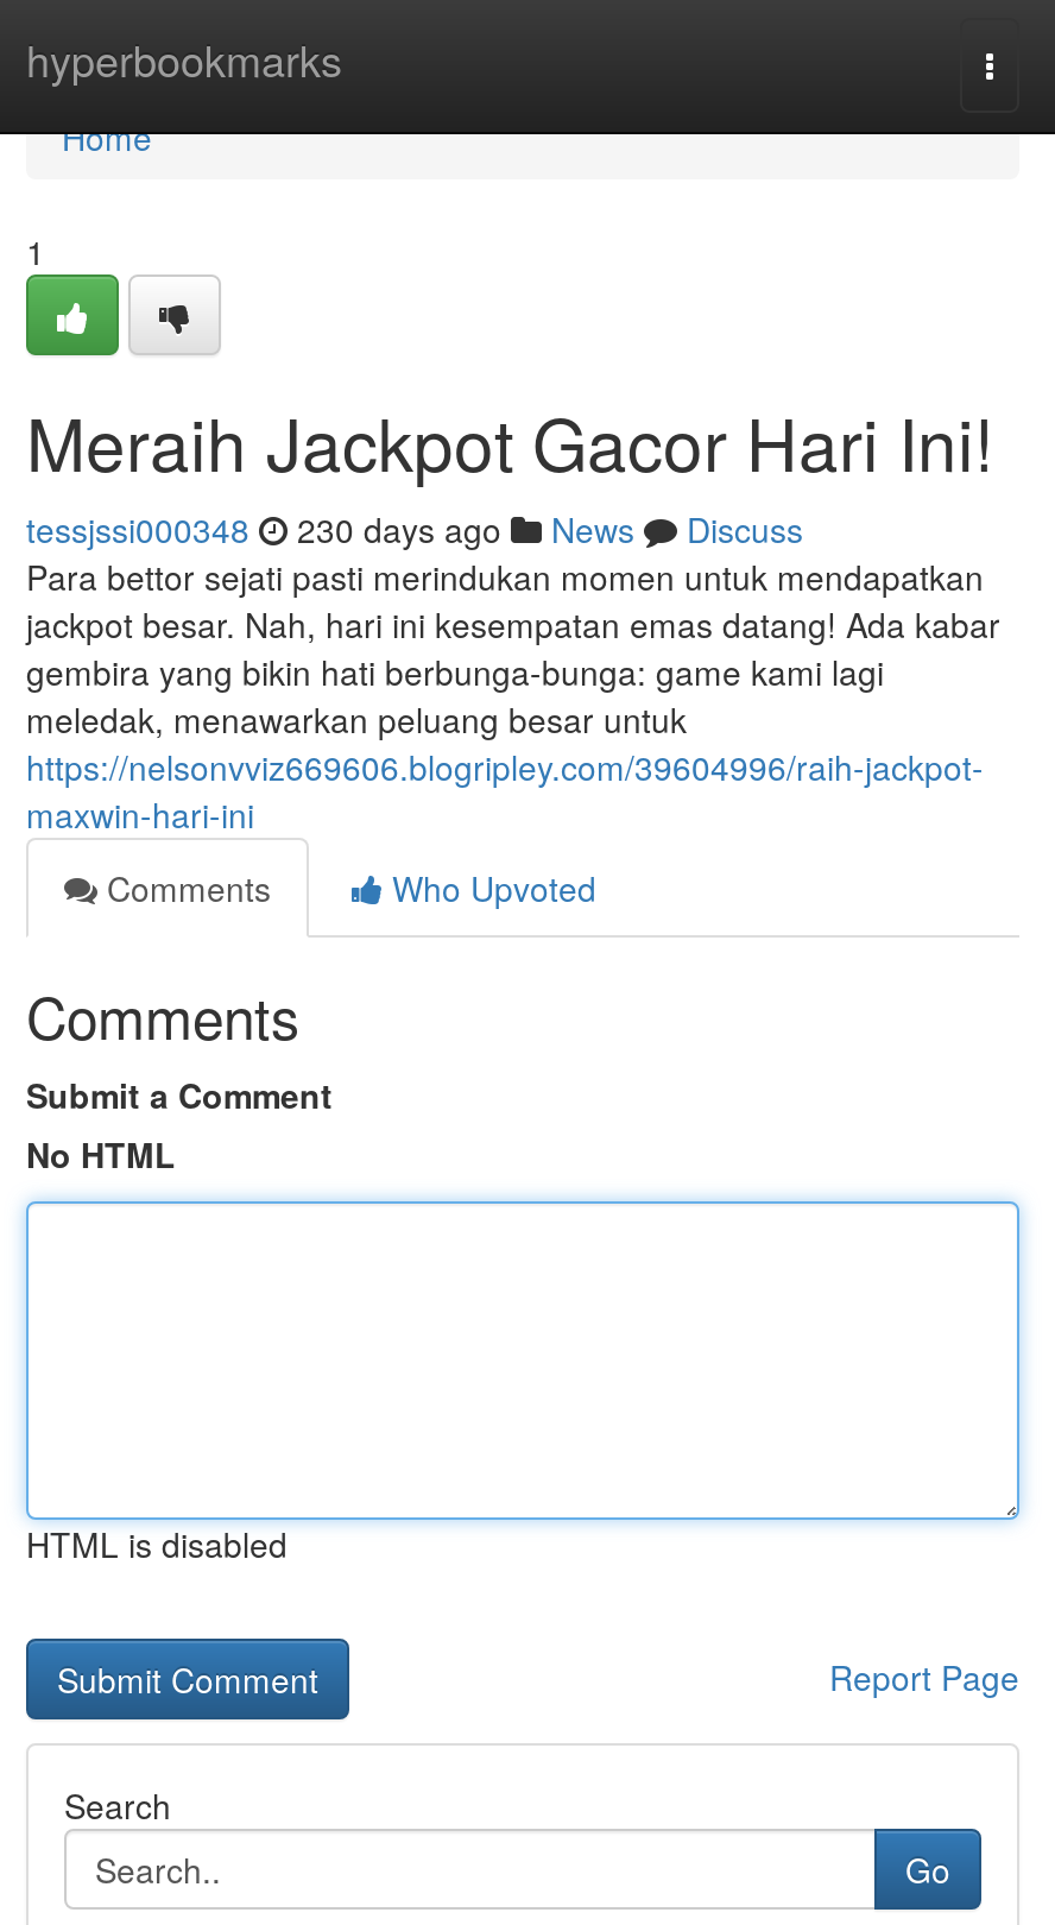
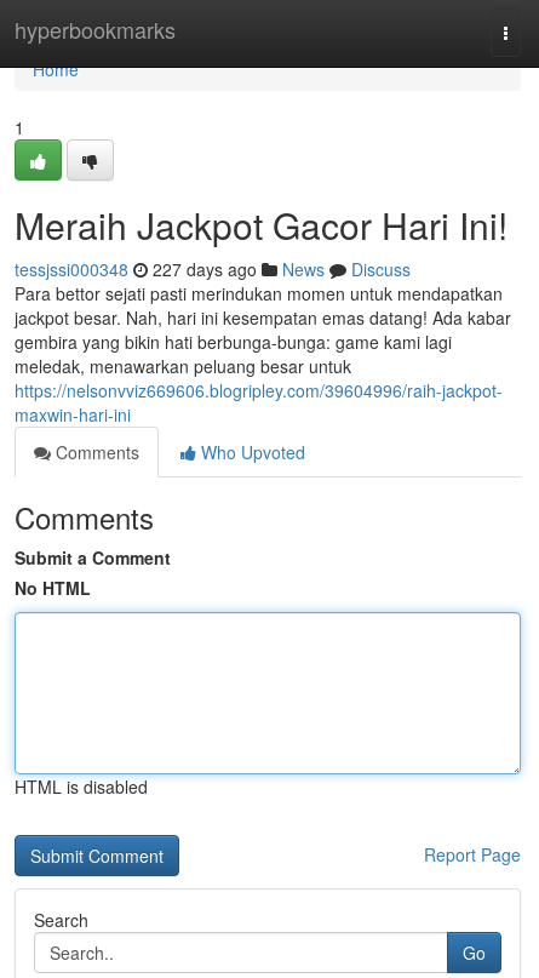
[26,505,803,553] tessjssi000348 230 days ago News Discuss -> [15,257,411,281] tessjssi000348 227 days ago News Discuss

